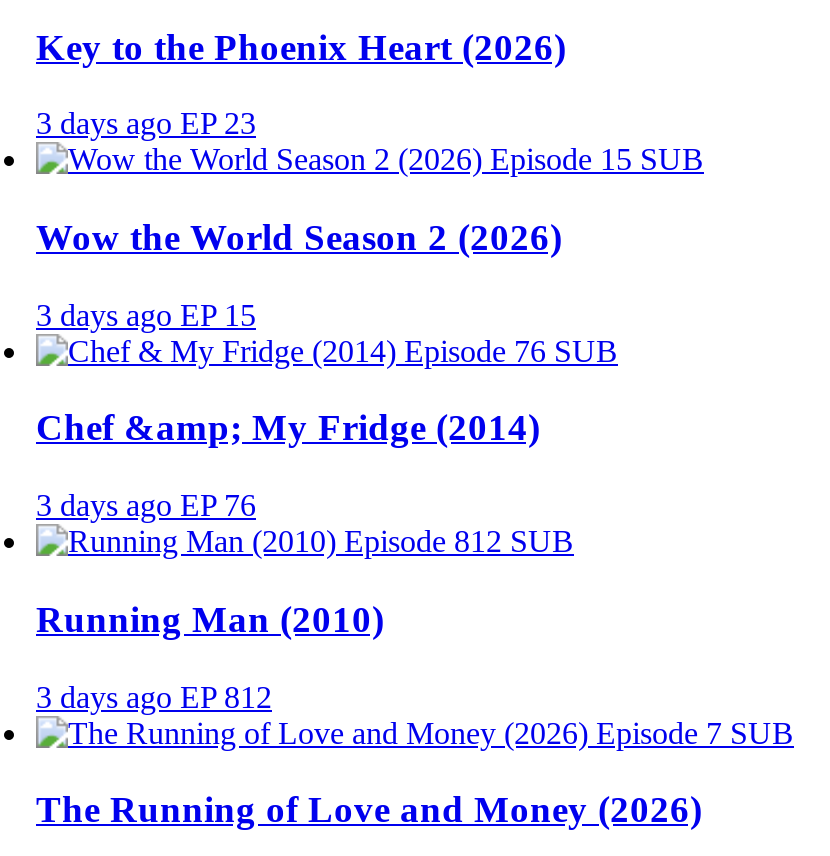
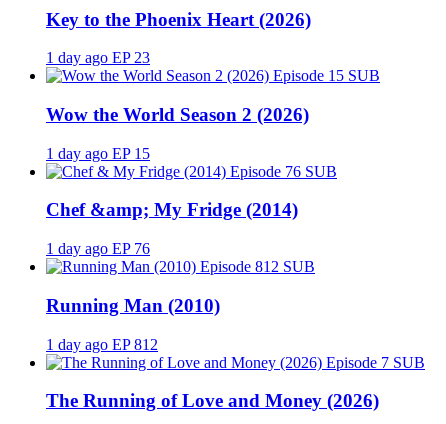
[36,106,256,140] 3 days ago EP 23 -> [46,49,150,66] 1 day ago EP 23
[36,297,256,331] 3 days ago EP 15 -> [46,145,150,162] 1 day ago EP 15
[36,488,256,522] 3 days ago EP 76 -> [46,240,150,257] 1 day ago EP 76
[36,679,272,713] 3 days ago EP 812 -> [46,336,158,353] 1 day ago EP 812

